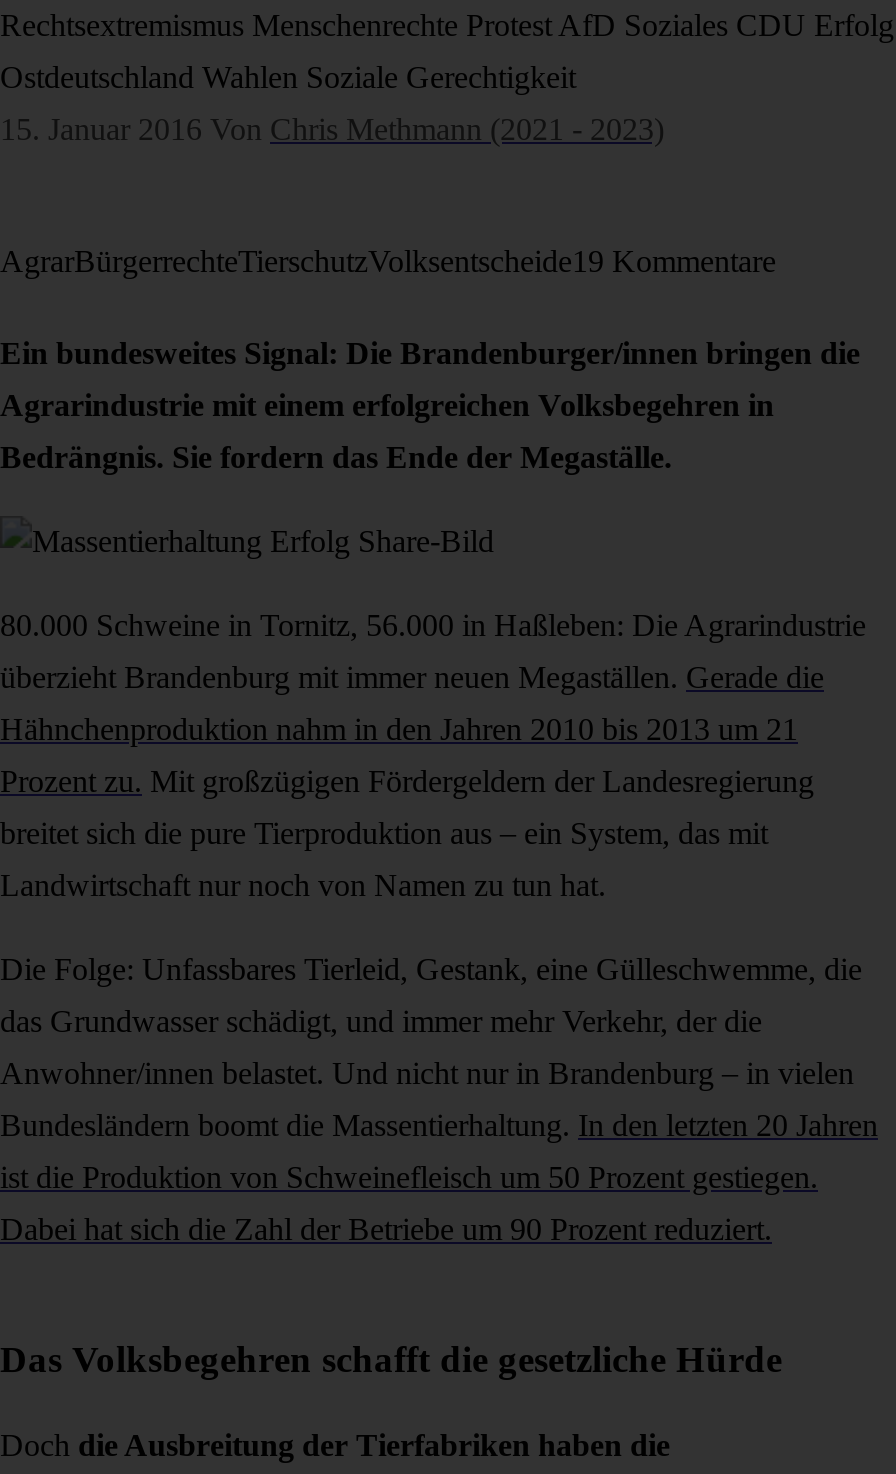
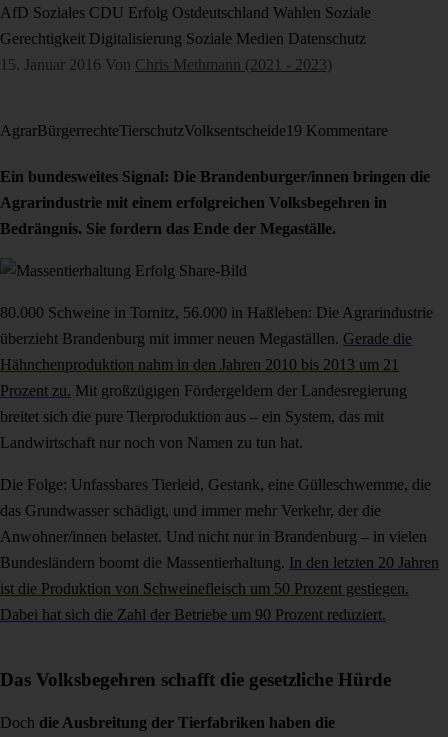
[0,8,894,42] Rechtsextremismus Menschenrechte Protest AfD Soziales CDU Erfolg -> [0,4,371,21] AfD Soziales CDU Erfolg Ostdeutschland Wahlen Soziale
[0,60,576,94] Ostdeutschland Wahlen Soziale Gerechtigkeit -> [0,30,366,47] Gerechtigkeit Digitalisierung Soziale Medien Datenschutz

